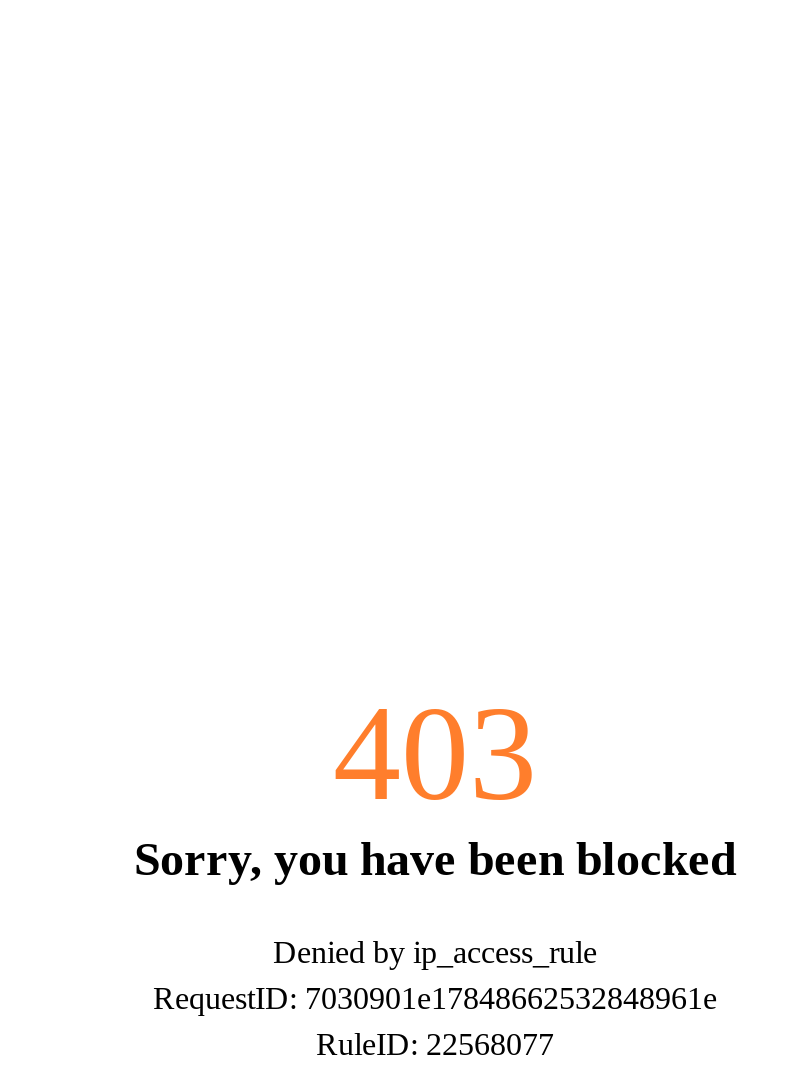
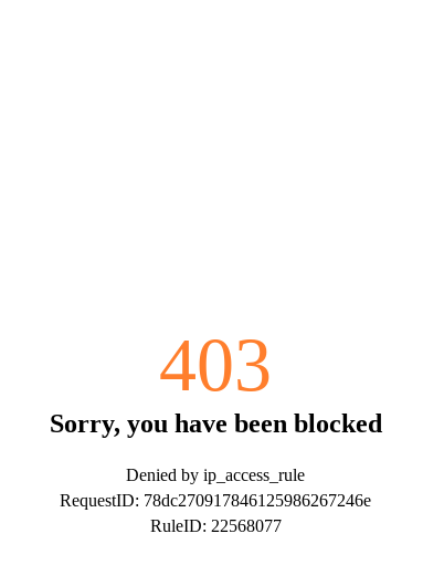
[153,980,717,1014] RequestID: 7030901e17848662532848961e -> [60,490,371,509] RequestID: 78dc270917846125986267246e

